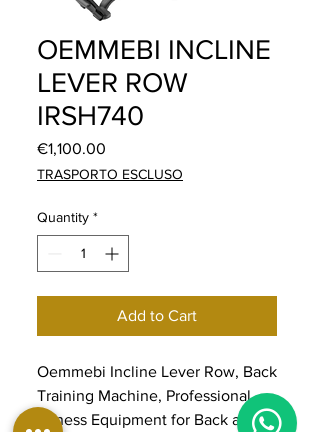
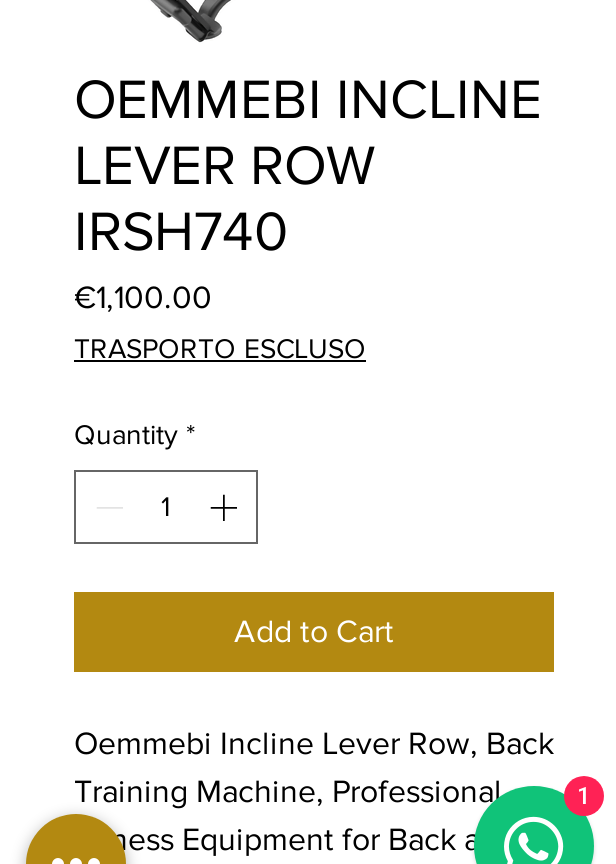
none -> [577,782,591,810] 1

